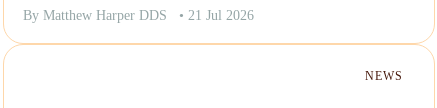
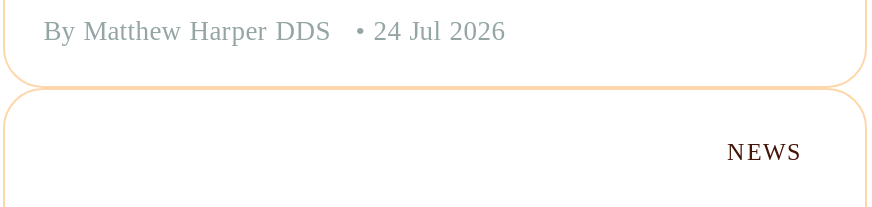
[23,8,254,23] By Matthew Harper DDS • 21 Jul 2026 -> [43,16,505,46] By Matthew Harper DDS • 24 Jul 2026

